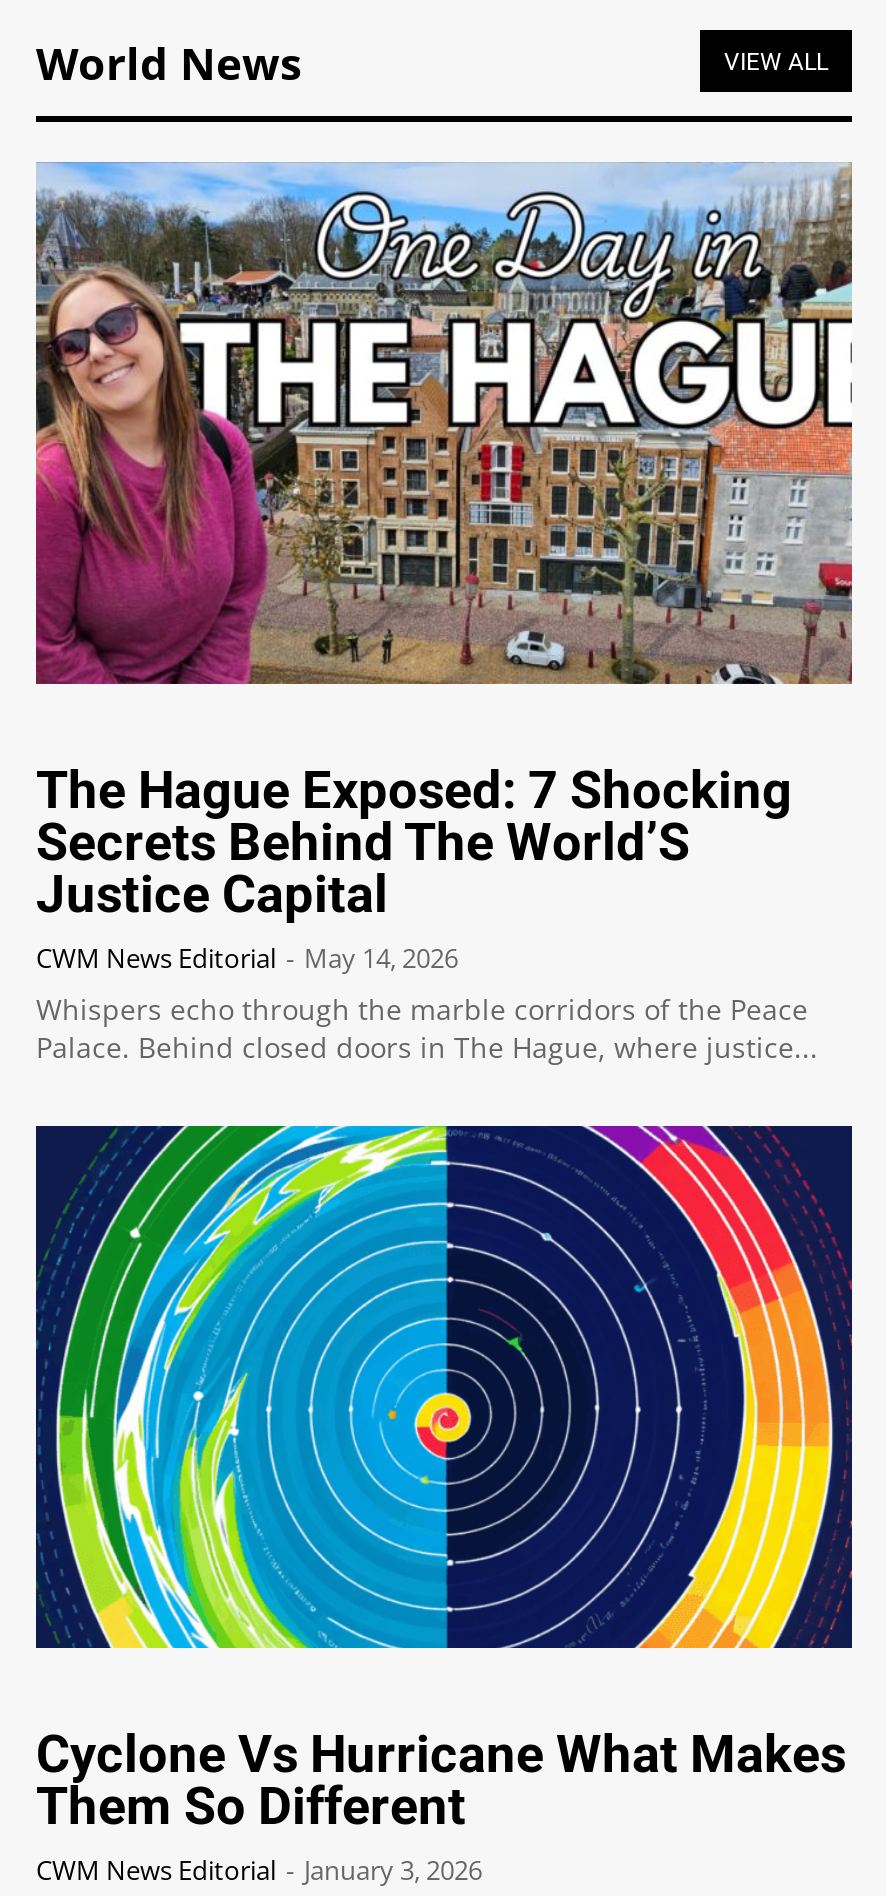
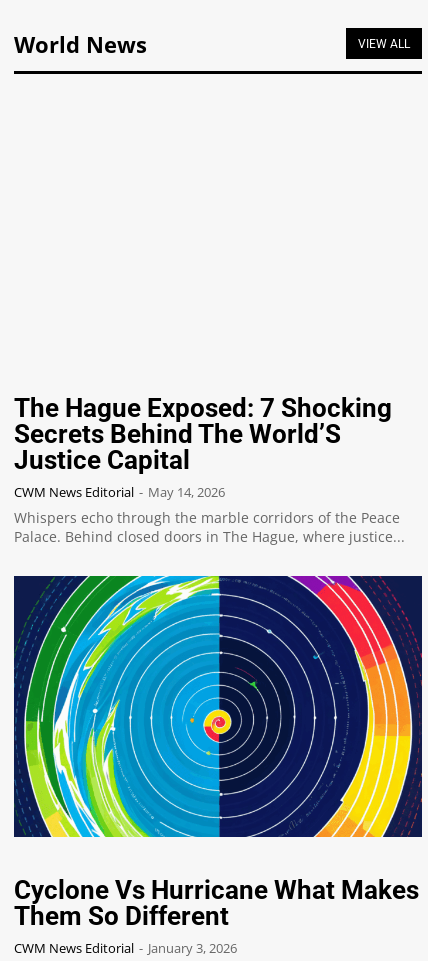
[34,160,854,686] [image] -> none

